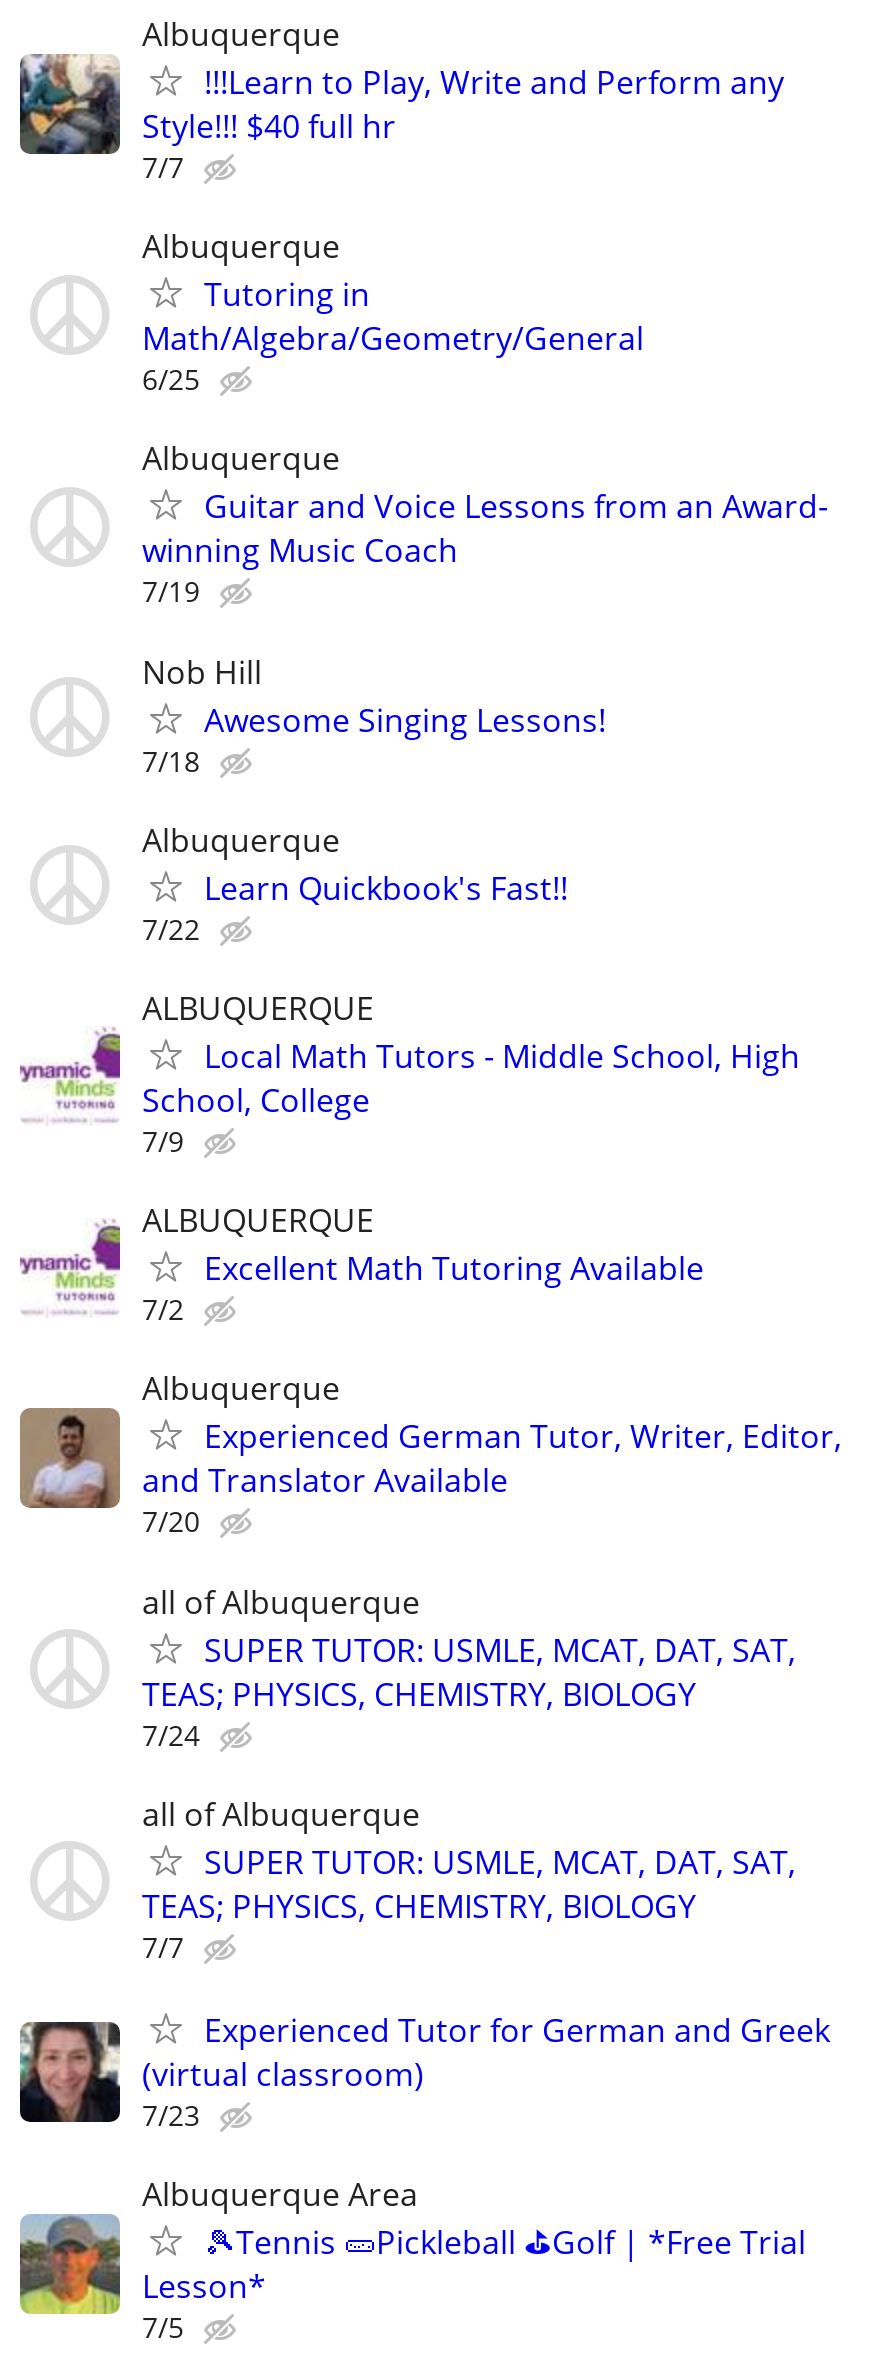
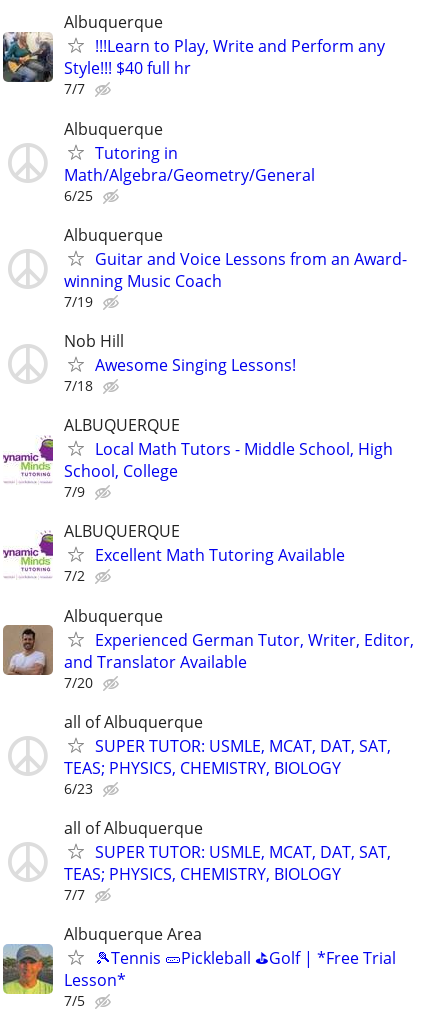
[142,817,568,947] Albuquerque | Learn Quickbook's Fast!! | 7/22 -> none
[142,1715,200,1753] 7/24 -> [64,779,93,798] 6/23
[18,2007,830,2133] [image] | Experienced Tutor for German and Greek | (virtual classroom) | 7/23 -> none

